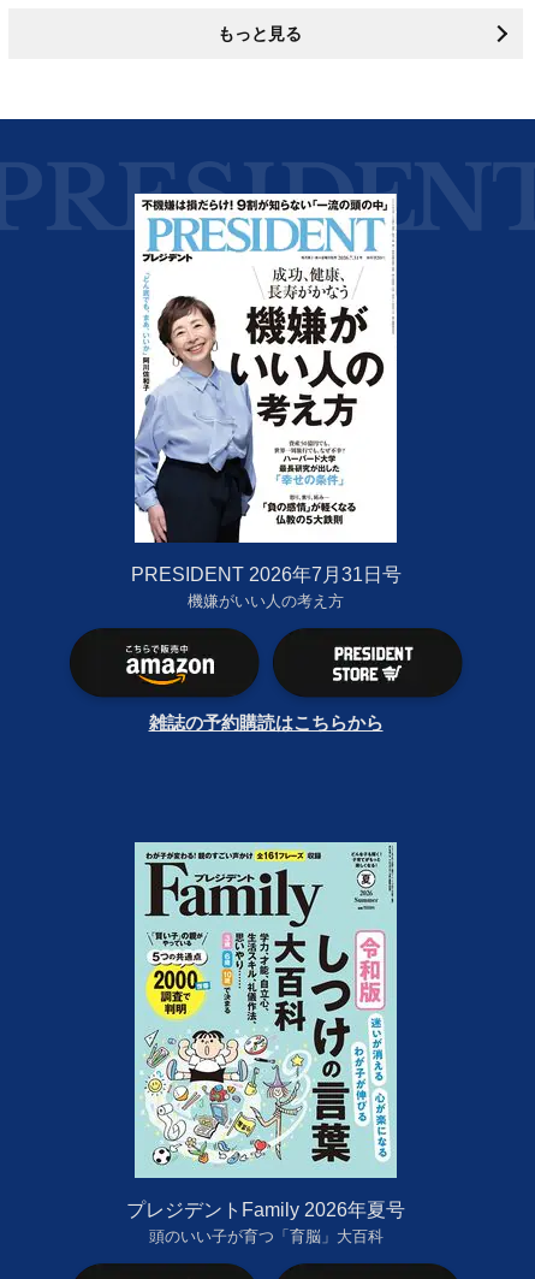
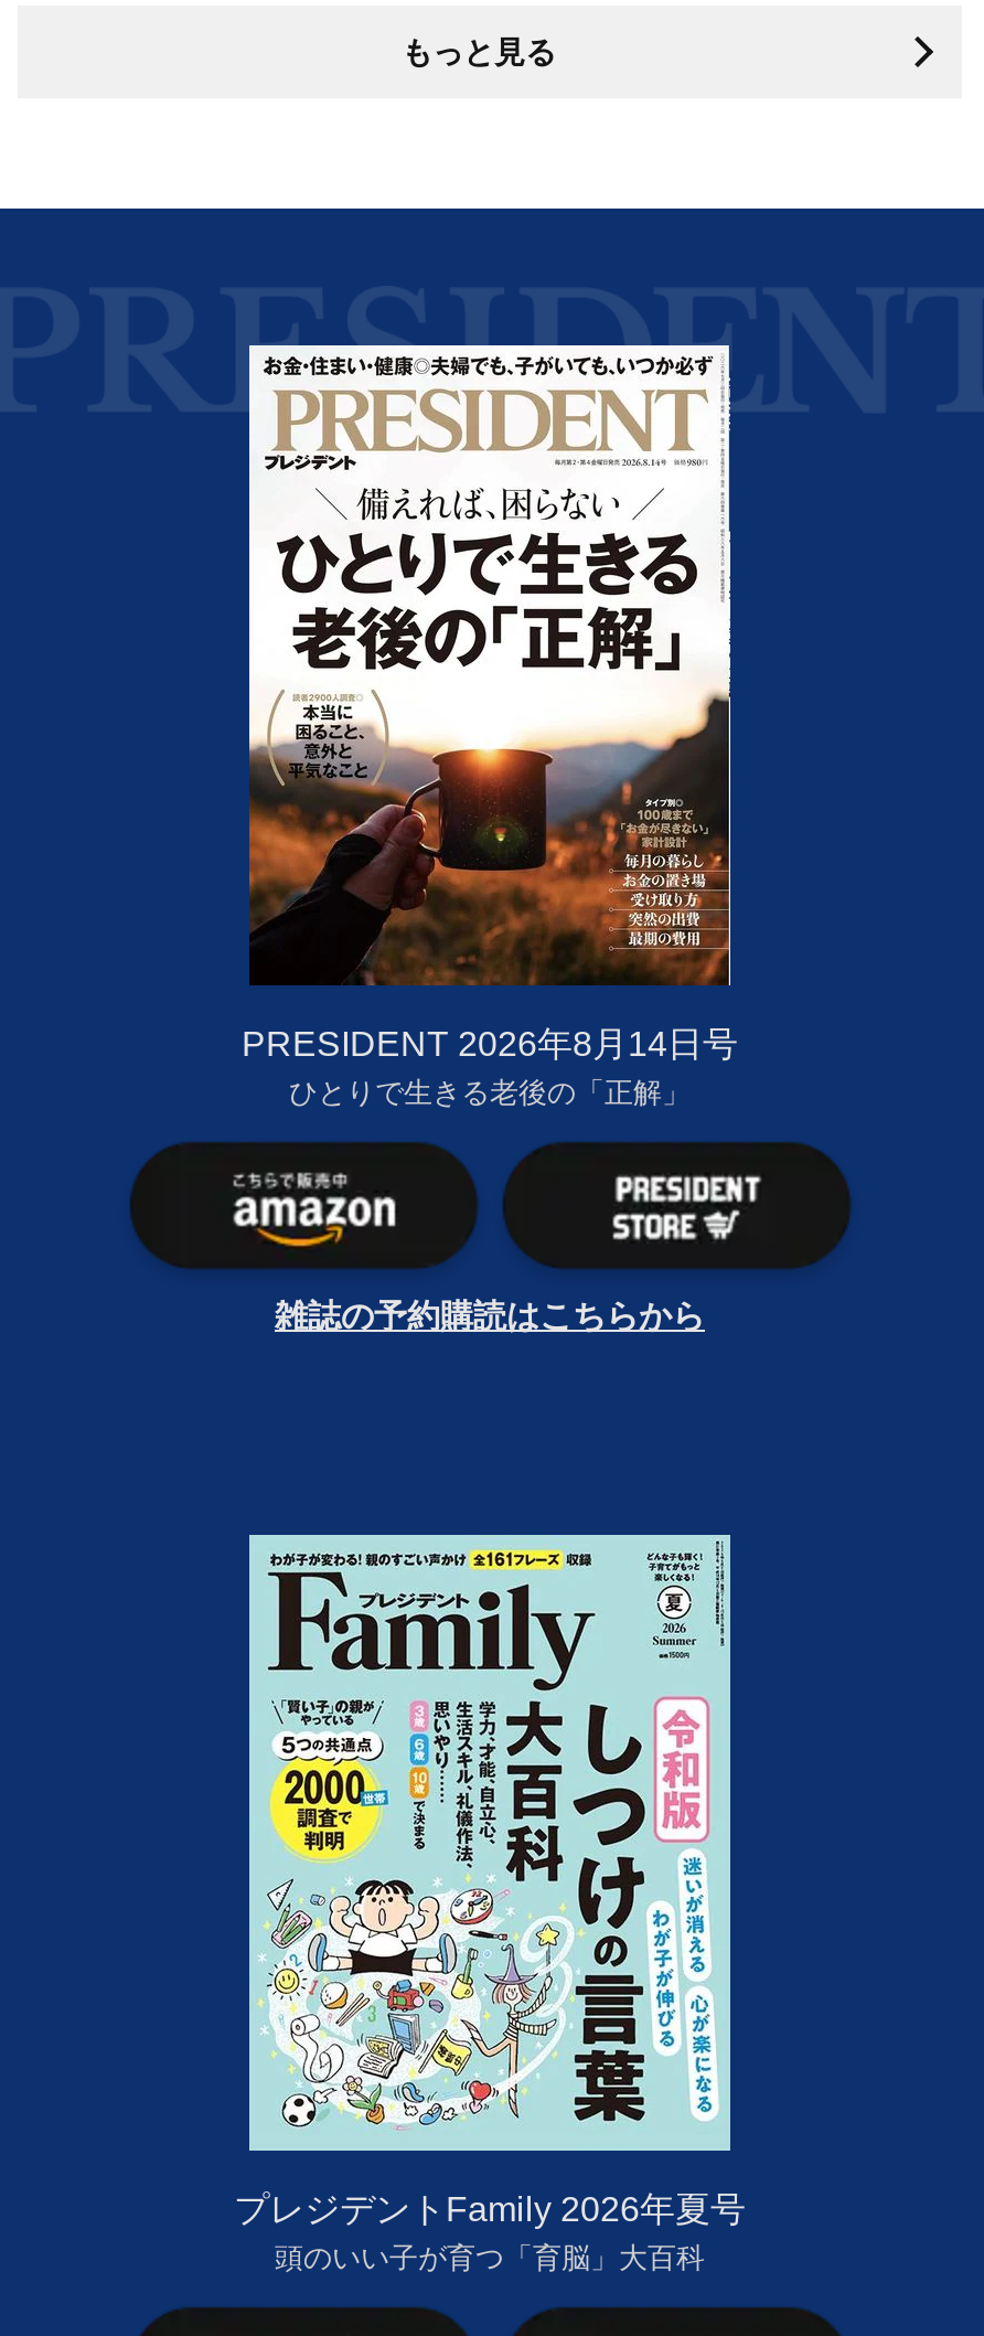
[130,197,401,610] [image] | PRESIDENT 2026年7月31日号 | 機嫌がいい人の考え方 -> [242,350,738,1109] [image] | PRESIDENT 2026年8月14日号 | ひとりで生きる老後の「正解」

